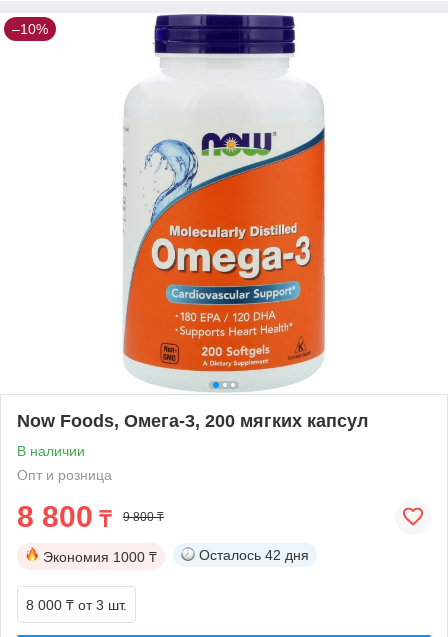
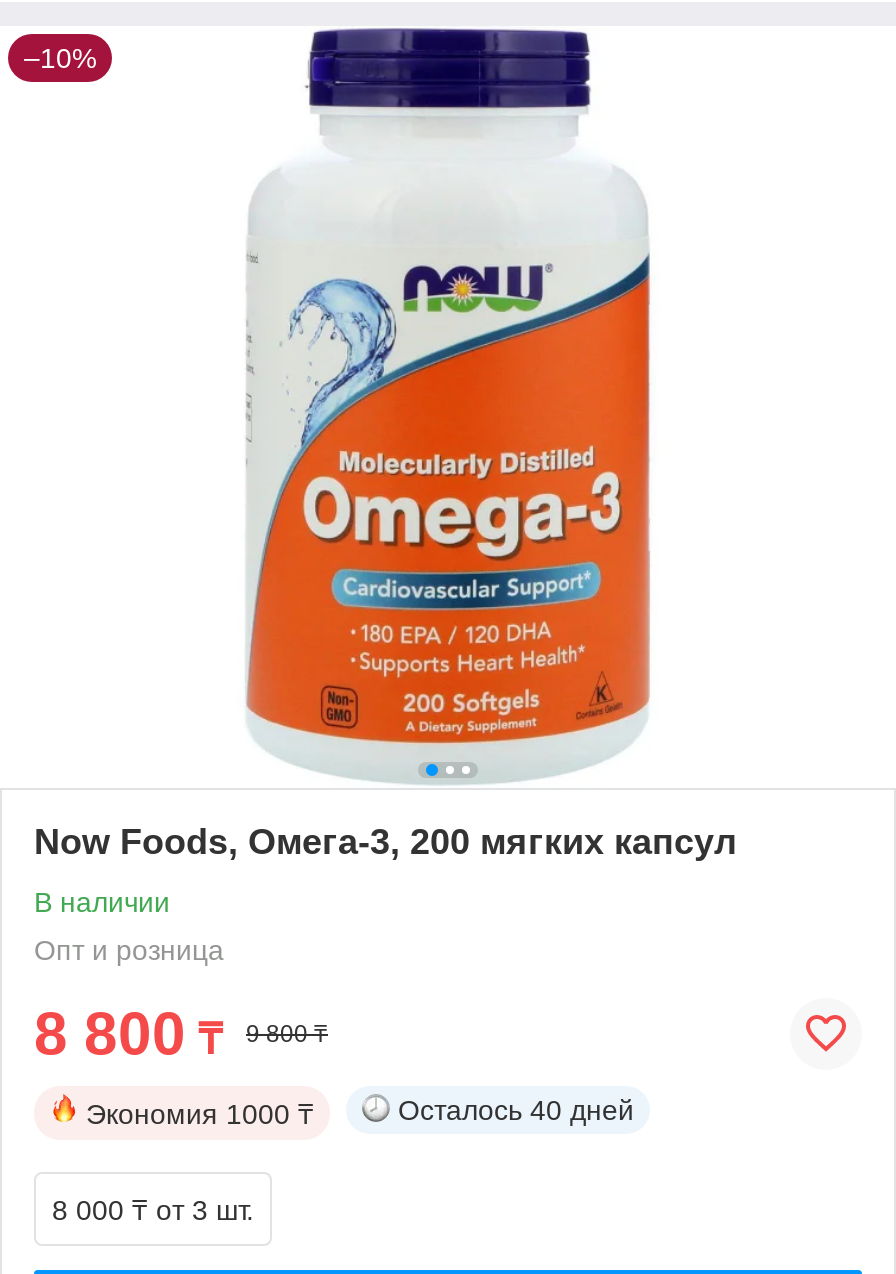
[199,547,309,563] Осталось 42 дня -> [398,1094,634,1126] Осталось 40 дней

